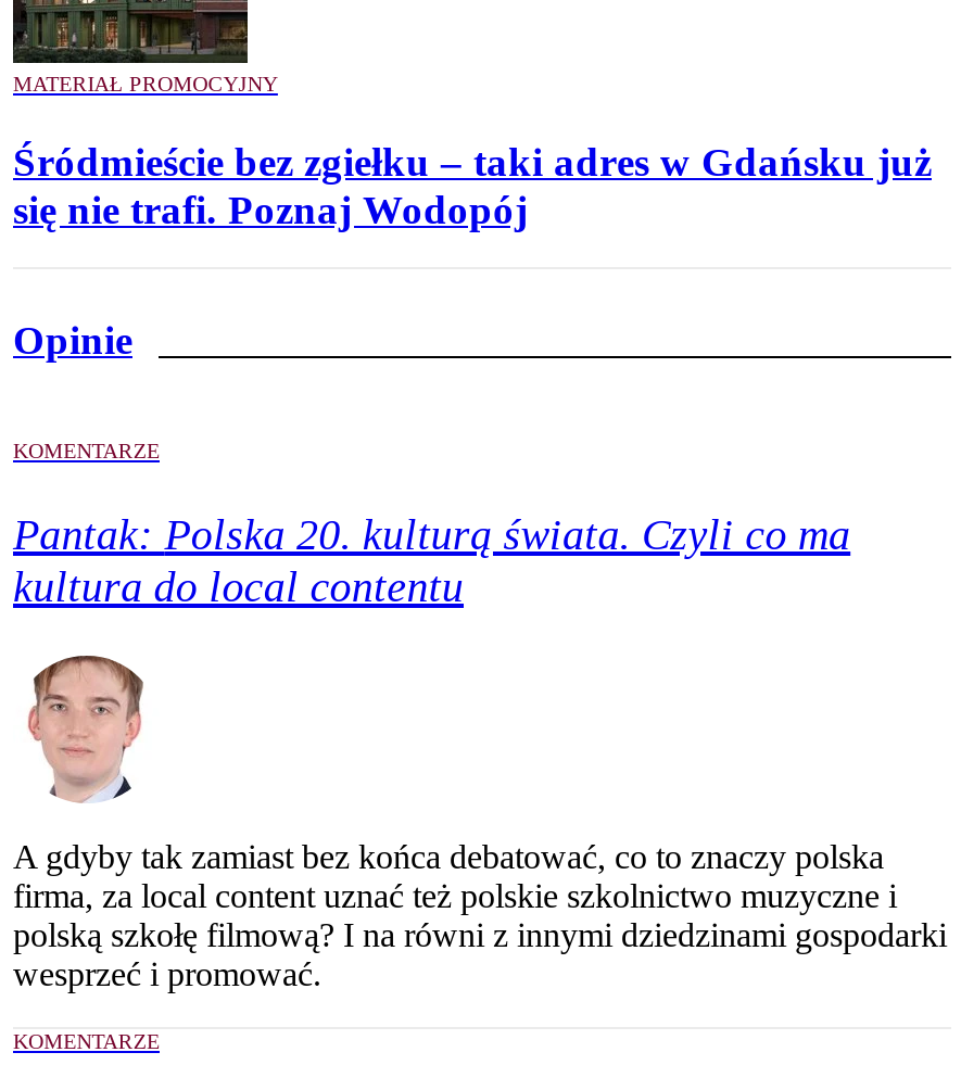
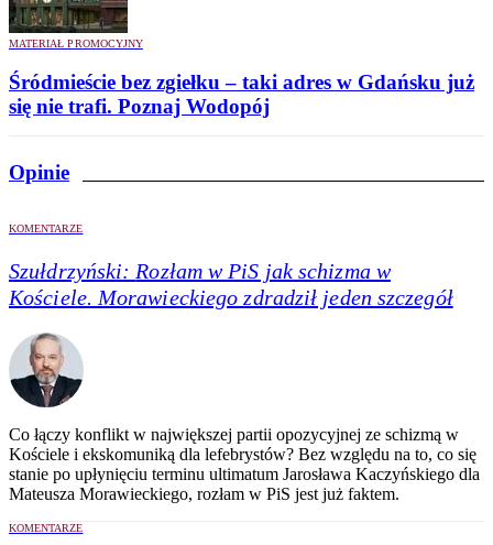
[13,511,850,611] Pantak: Polska 20. kulturą świata. Czyli co ma | kultura do local contentu -> [9,259,453,310] Szułdrzyński: Rozłam w PiS jak schizma w | Kościele. Morawieckiego zdradził jeden szczegół
[13,656,947,993] [image] | A gdyby tak zamiast bez końca debatować, co to znaczy polska | firma, za local content uznać też polskie szkolnictwo muzyczne i | polską szkołę filmową? I na równi z innymi dziedzinami gospodarki | wesprzeć i promować. -> [9,334,480,504] [image] | Co łączy konflikt w największej partii opozycyjnej ze schizmą w | Kościele i ekskomuniką dla lefebrystów? Bez względu na to, co się | stanie po upłynięciu terminu ultimatum Jarosława Kaczyńskiego dla | Mateusza Morawieckiego, rozłam w PiS jest już faktem.

